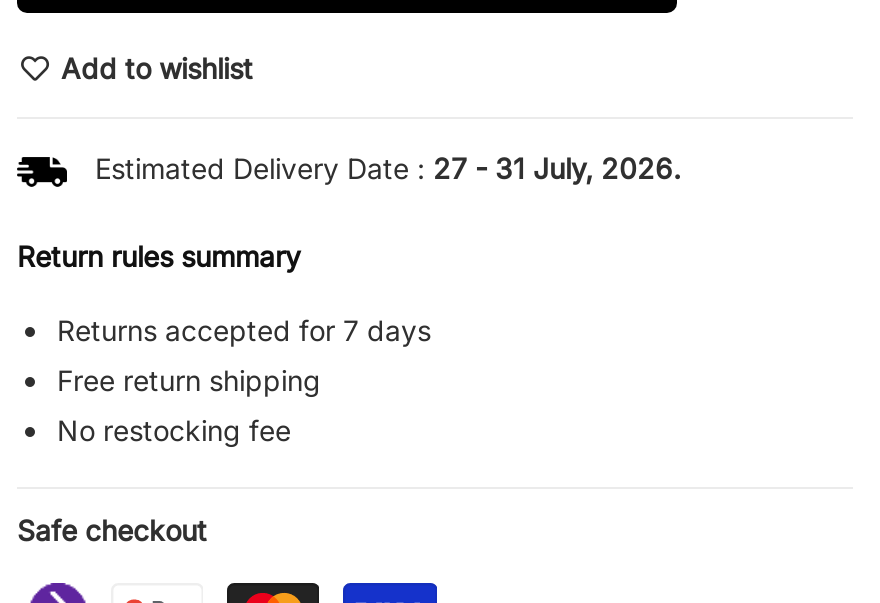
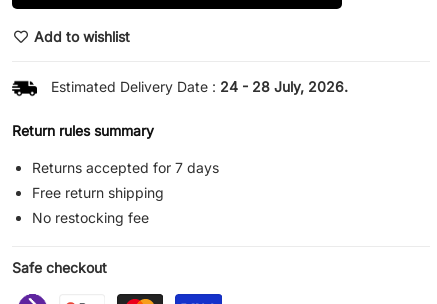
[87,151,681,185] Estimated Delivery Date : 27 - 31 July, 2026. -> [47,78,348,95] Estimated Delivery Date : 24 - 28 July, 2026.

